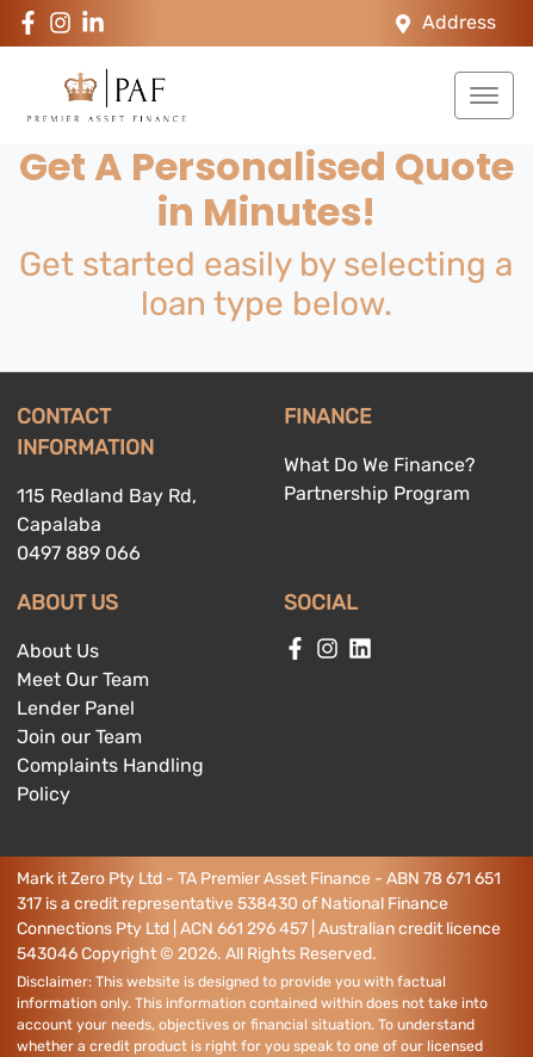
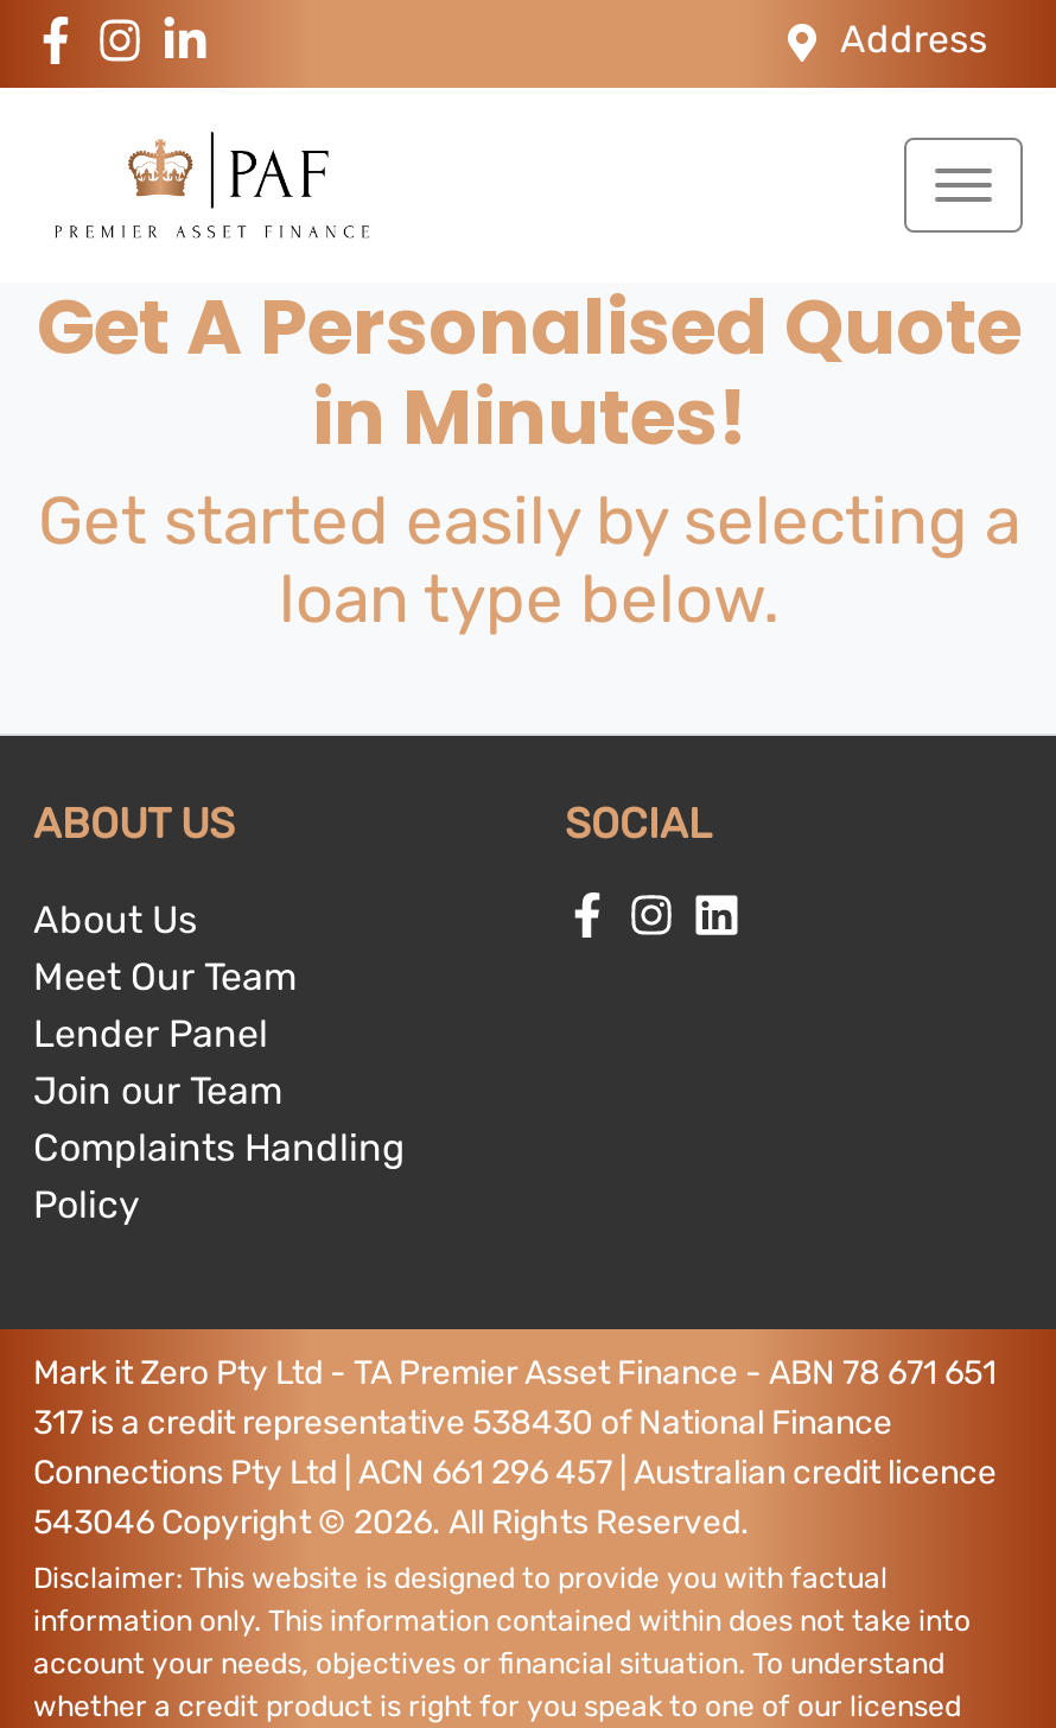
[17,404,197,564] CONTACT | INFORMATION | 115 Redland Bay Rd, | Capalaba | 0497 889 066 -> none
[284,404,476,505] FINANCE | What Do We Finance? | Partnership Program -> none

